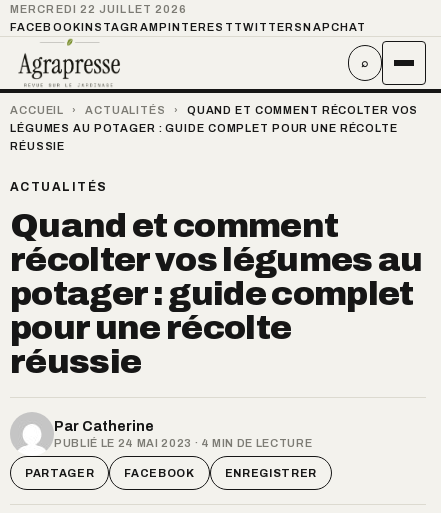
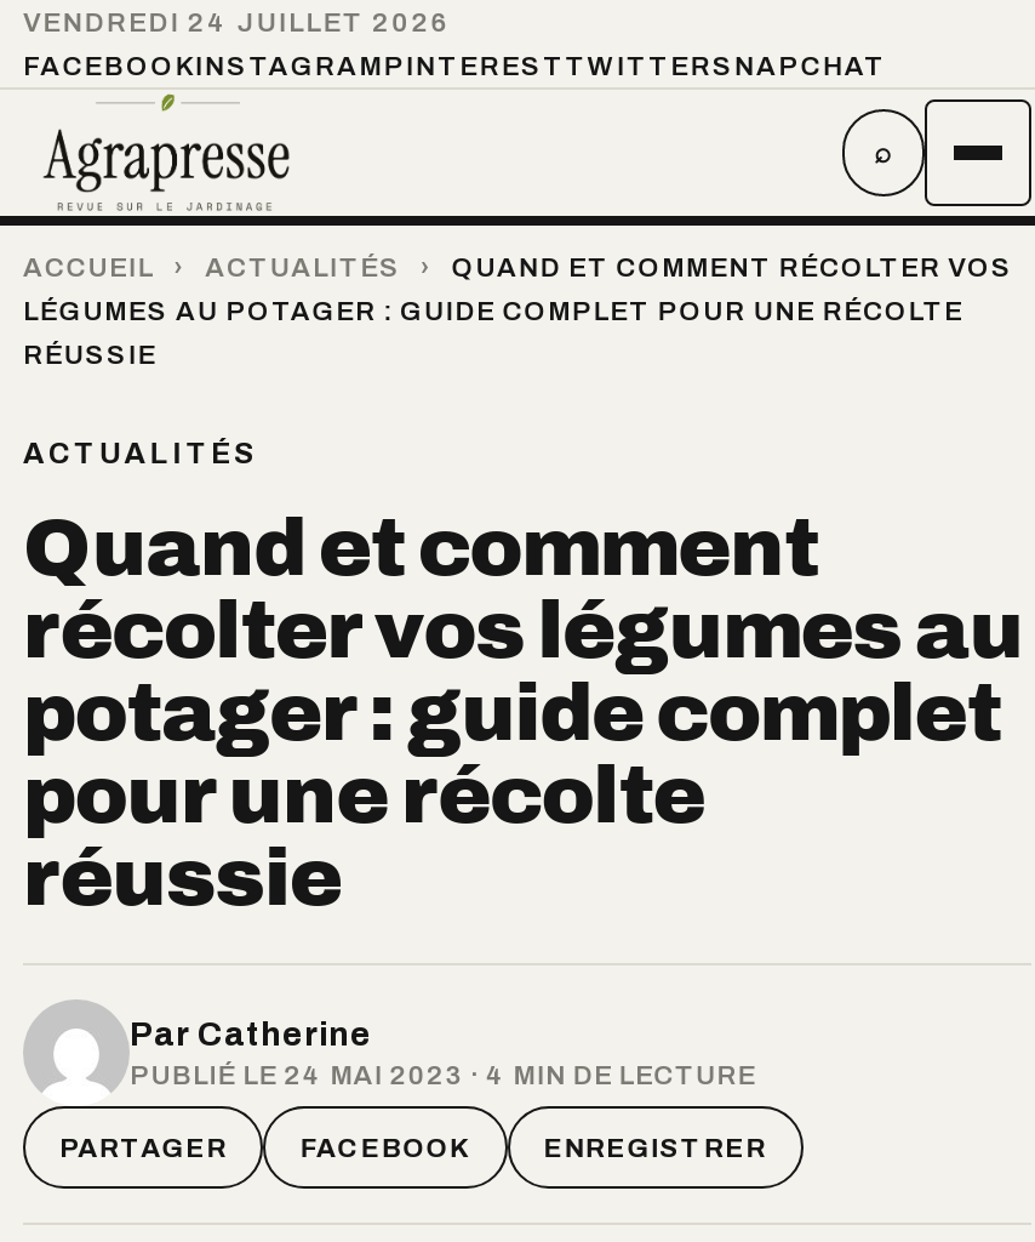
[10,3,187,15] MERCREDI 22 JUILLET 2026 -> [23,7,451,36] VENDREDI 24 JUILLET 2026

